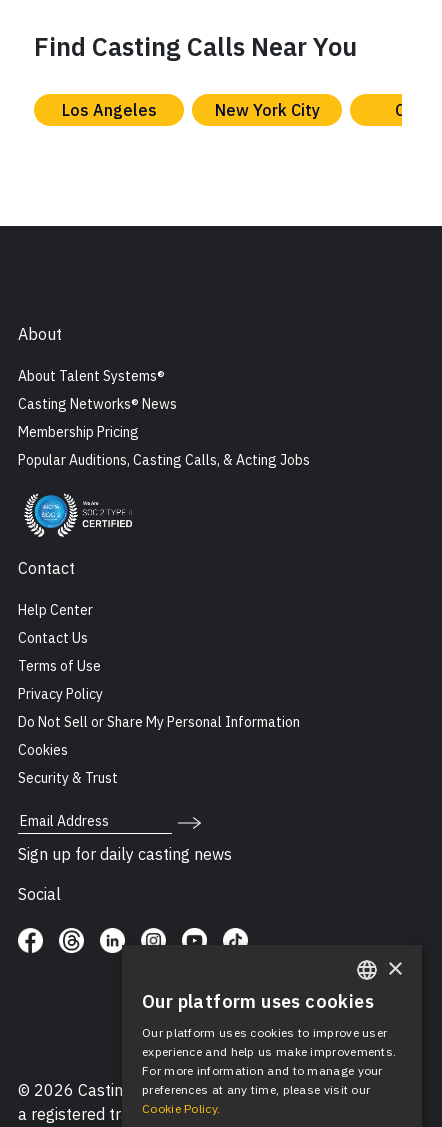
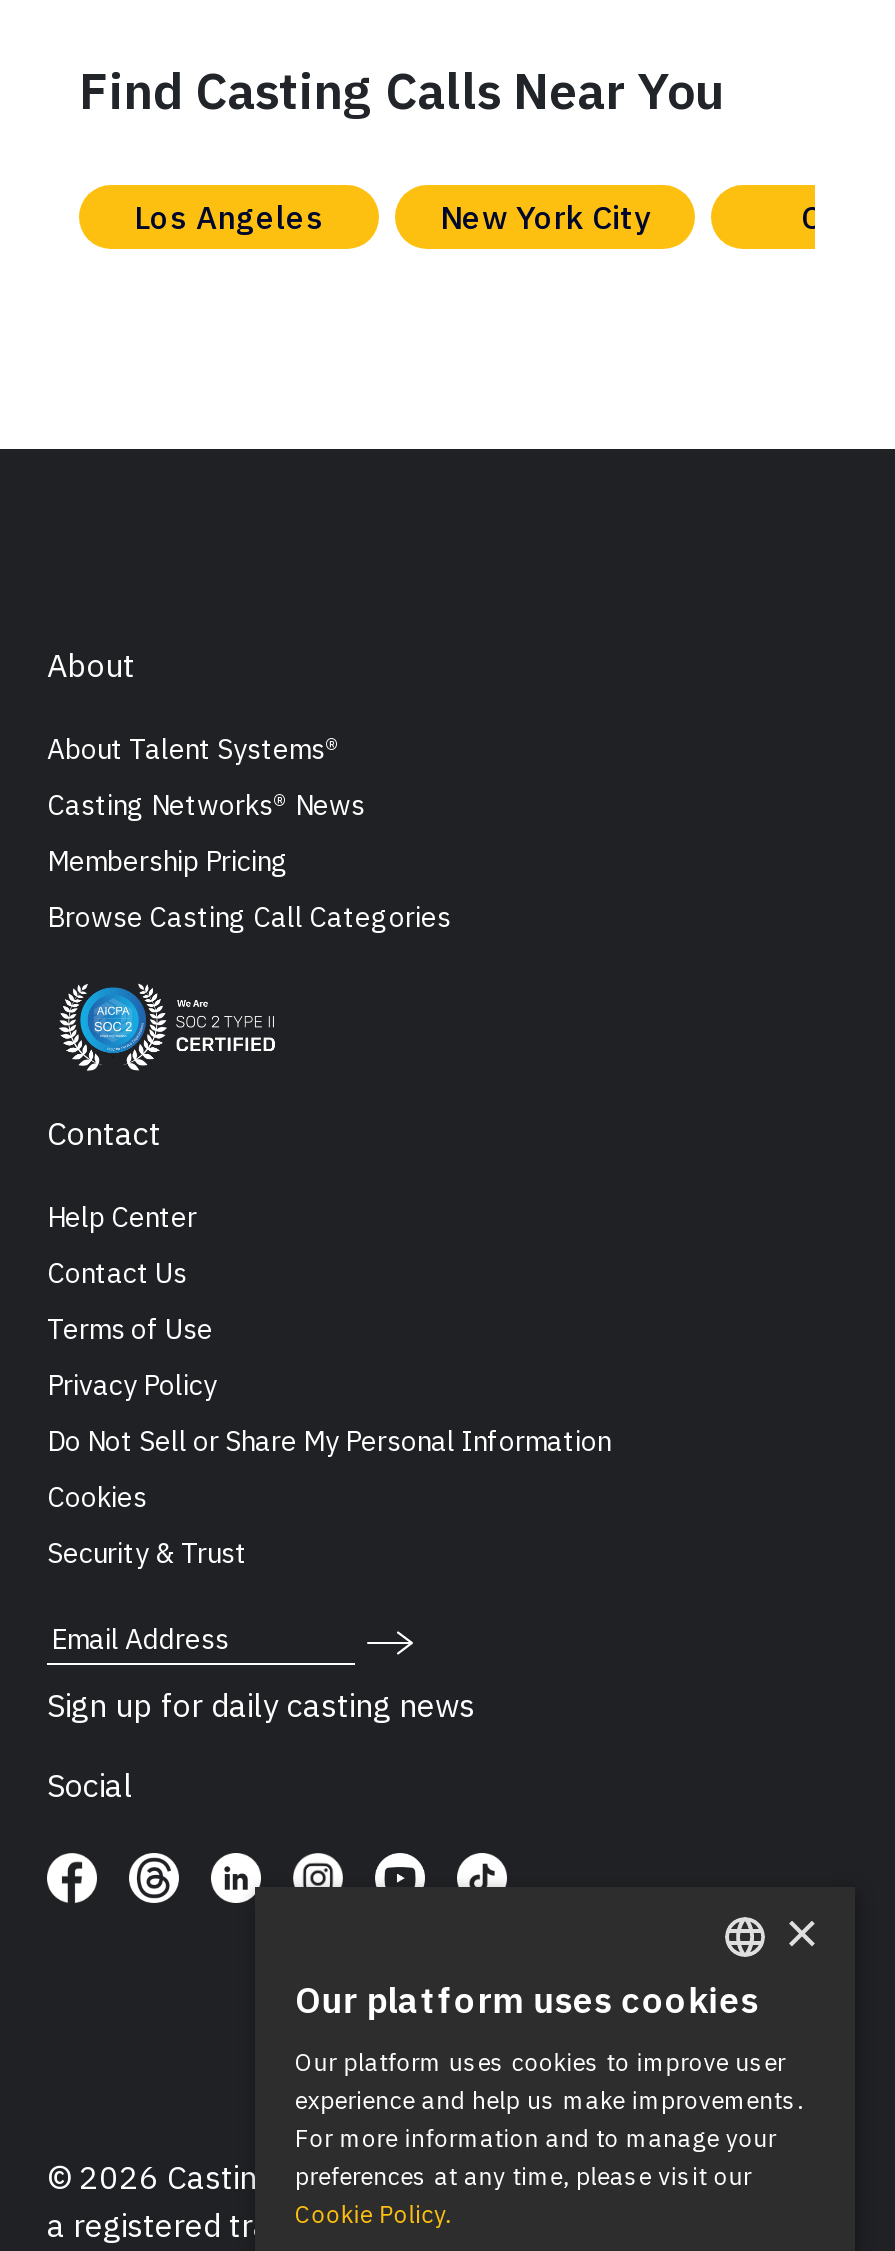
[18,451,310,469] Popular Auditions, Casting Calls, & Acting Jobs -> [47,899,451,935] Browse Casting Call Categories

